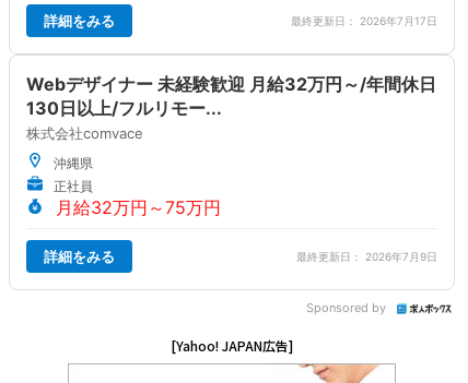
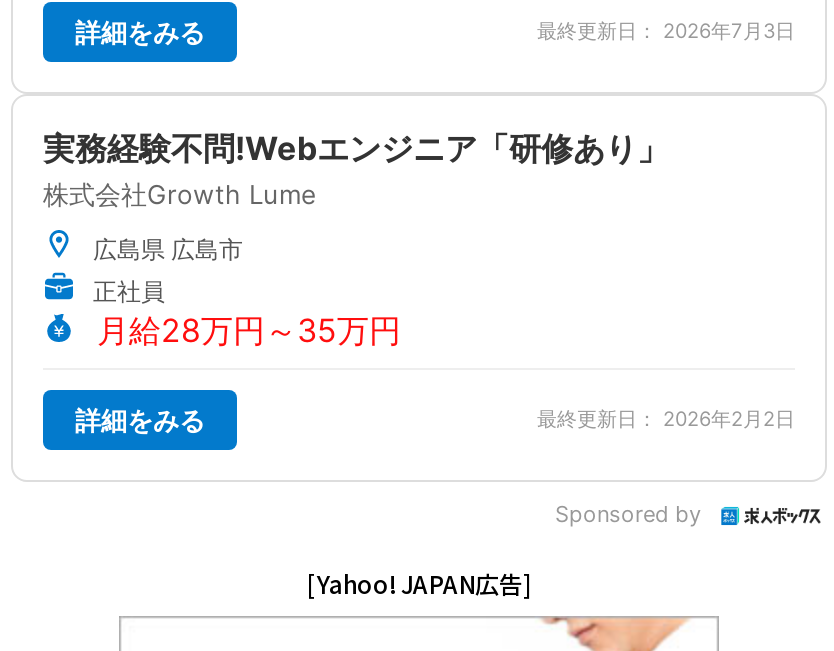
[291,14,437,27] 最終更新日： 2026年7月17日 -> [537,19,795,43] 最終更新日： 2026年7月3日
[26,73,436,142] Webデザイナー 未経験歓迎 月給32万円～/年間休日 | 130日以上/フルリモー... | 株式会社comvace -> [43,128,669,210] 実務経験不問!Webエンジニア「研修あり」 | 株式会社Growth Lume
[50,155,93,172] 沖縄県 -> [87,234,243,264] 広島県 広島市
[50,197,221,219] 月給32万円～75万円 -> [87,310,401,350] 月給28万円～35万円
[296,250,437,263] 最終更新日： 2026年7月9日 -> [537,407,795,431] 最終更新日： 2026年2月2日

